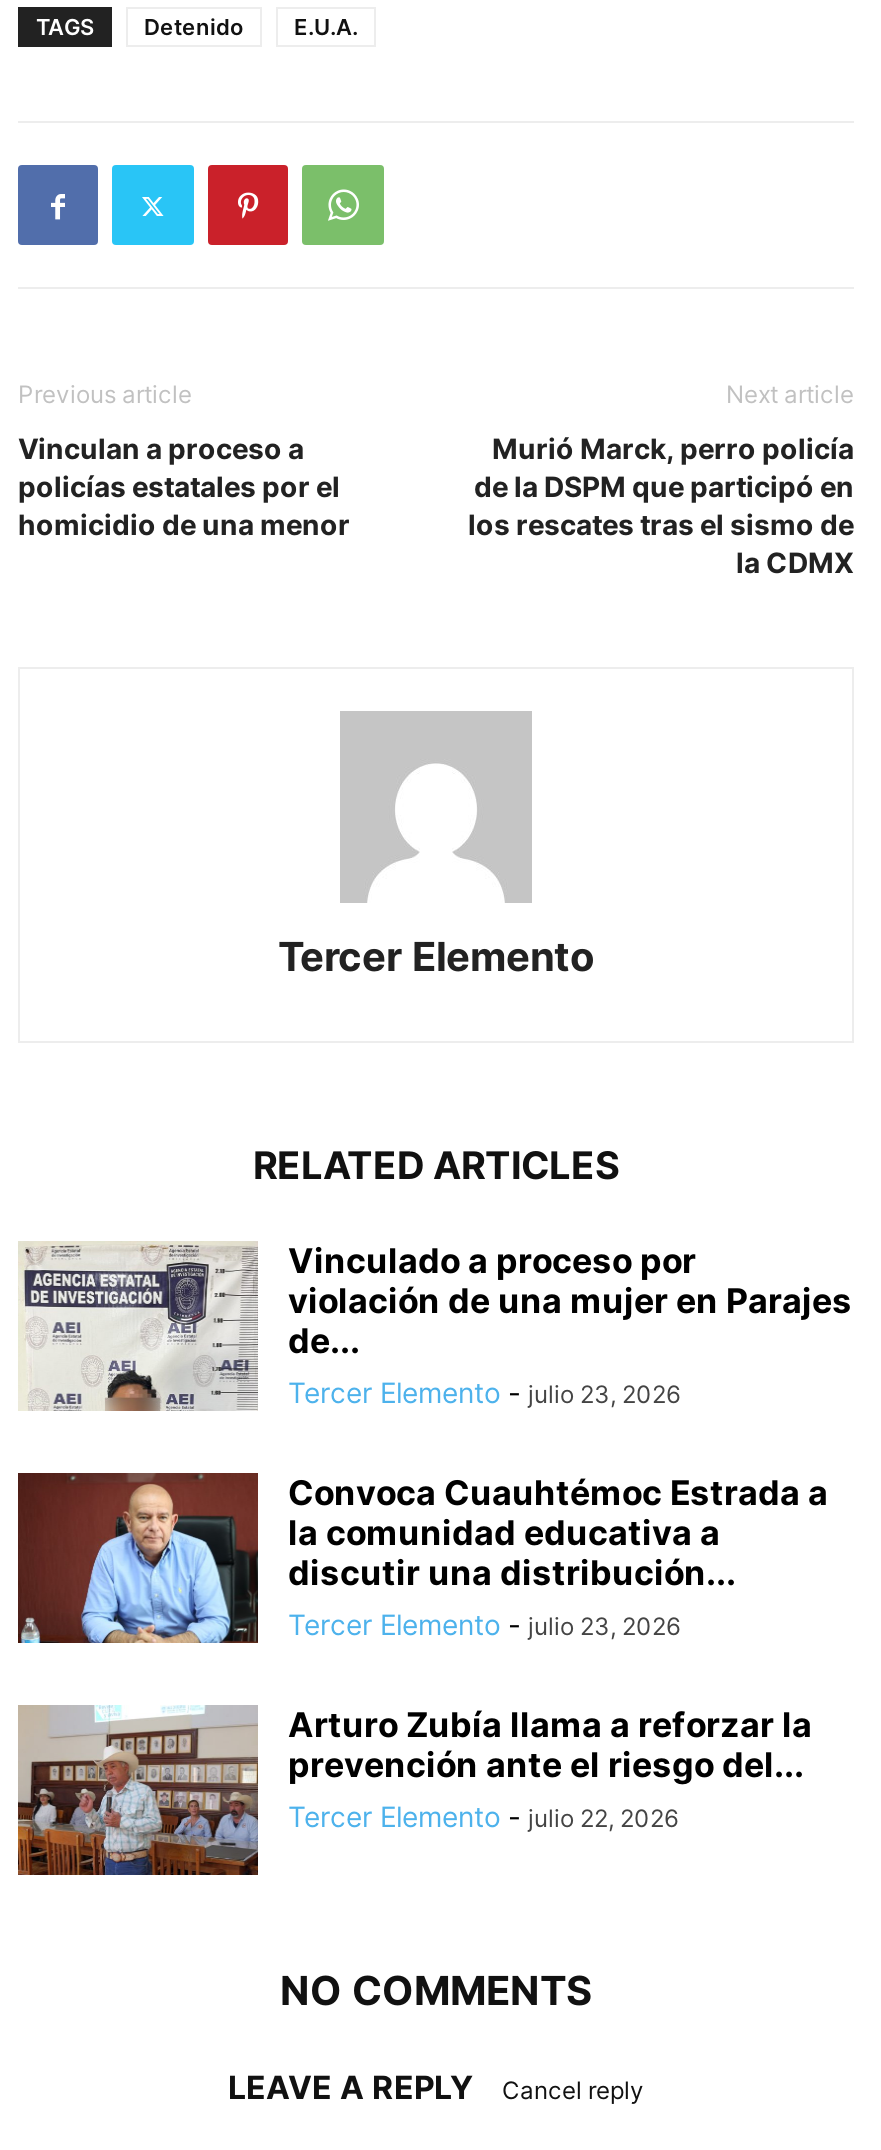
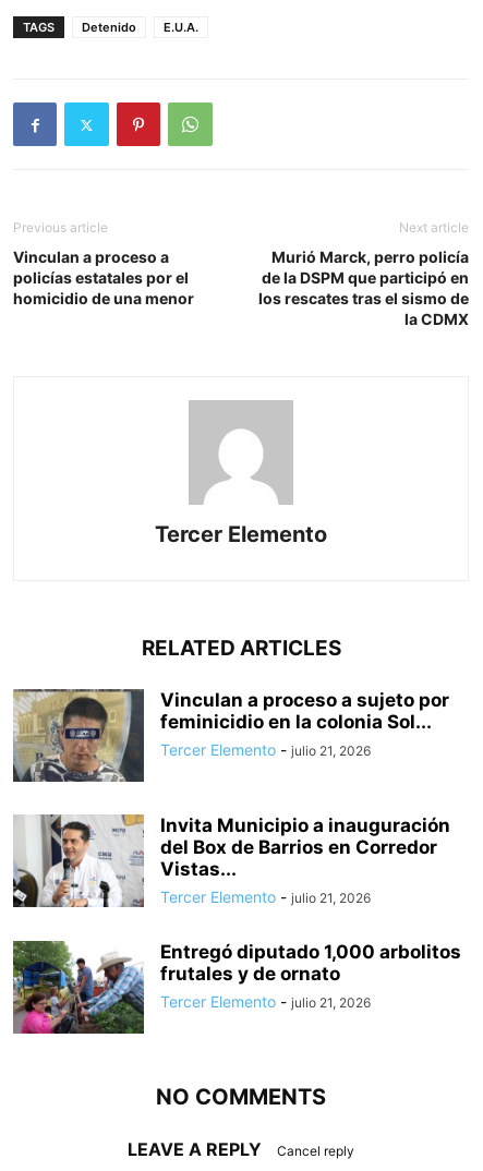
[18,1241,852,1411] [image] | Vinculado a proceso por | violación de una mujer en Parajes | de... | Tercer Elemento - julio 23, 2026 -> [12,688,449,783] [image] | Vinculan a proceso a sujeto por | feminicidio en la colonia Sol... | Tercer Elemento - julio 21, 2026
[16,1471,828,1645] [image] | Convoca Cuauhtémoc Estrada a | la comunidad educativa a | discutir una distribución... | Tercer Elemento - julio 23, 2026 -> [12,813,450,908] [image] | Invita Municipio a inauguración | del Box de Barrios en Corredor | Vistas... | Tercer Elemento - julio 21, 2026
[16,1705,812,1877] [image] | Arturo Zubía llama a reforzar la | prevención ante el riesgo del... | Tercer Elemento - julio 22, 2026 -> [12,940,461,1035] [image] | Entregó diputado 1,000 arbolitos | frutales y de ornato | Tercer Elemento - julio 21, 2026

